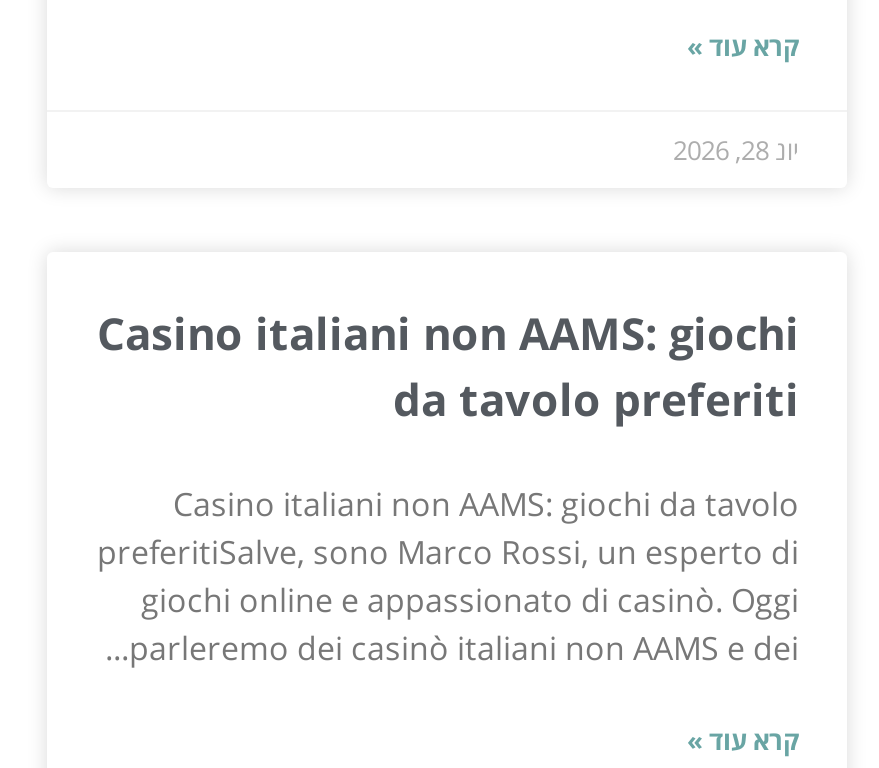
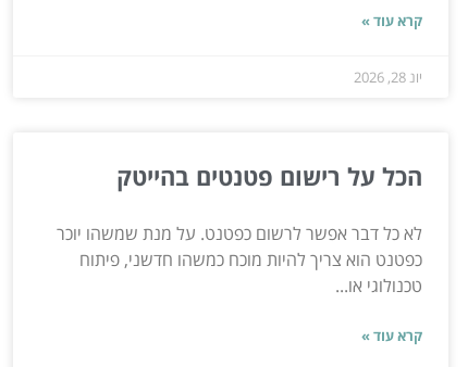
[97,301,799,427] Casino italiani non AAMS: giochi | da tavolo preferiti -> [116,159,422,192] הכל על רישום פטנטים בהייטק
[97,481,799,669] Casino italiani non AAMS: giochi da tavolo | preferitiSalve, sono Marco Rossi, un esperto di | giochi online e appassionato di casinò. Oggi | parleremo dei casinò italiani non AAMS e dei... -> [57,221,422,297] לא כל דבר אפשר לרשום כפטנט. על מנת שמשהו יוכר | כפטנט הוא צריך להיות מוכח כמשהו חדשני, פיתוח | טכנולוגי או...

